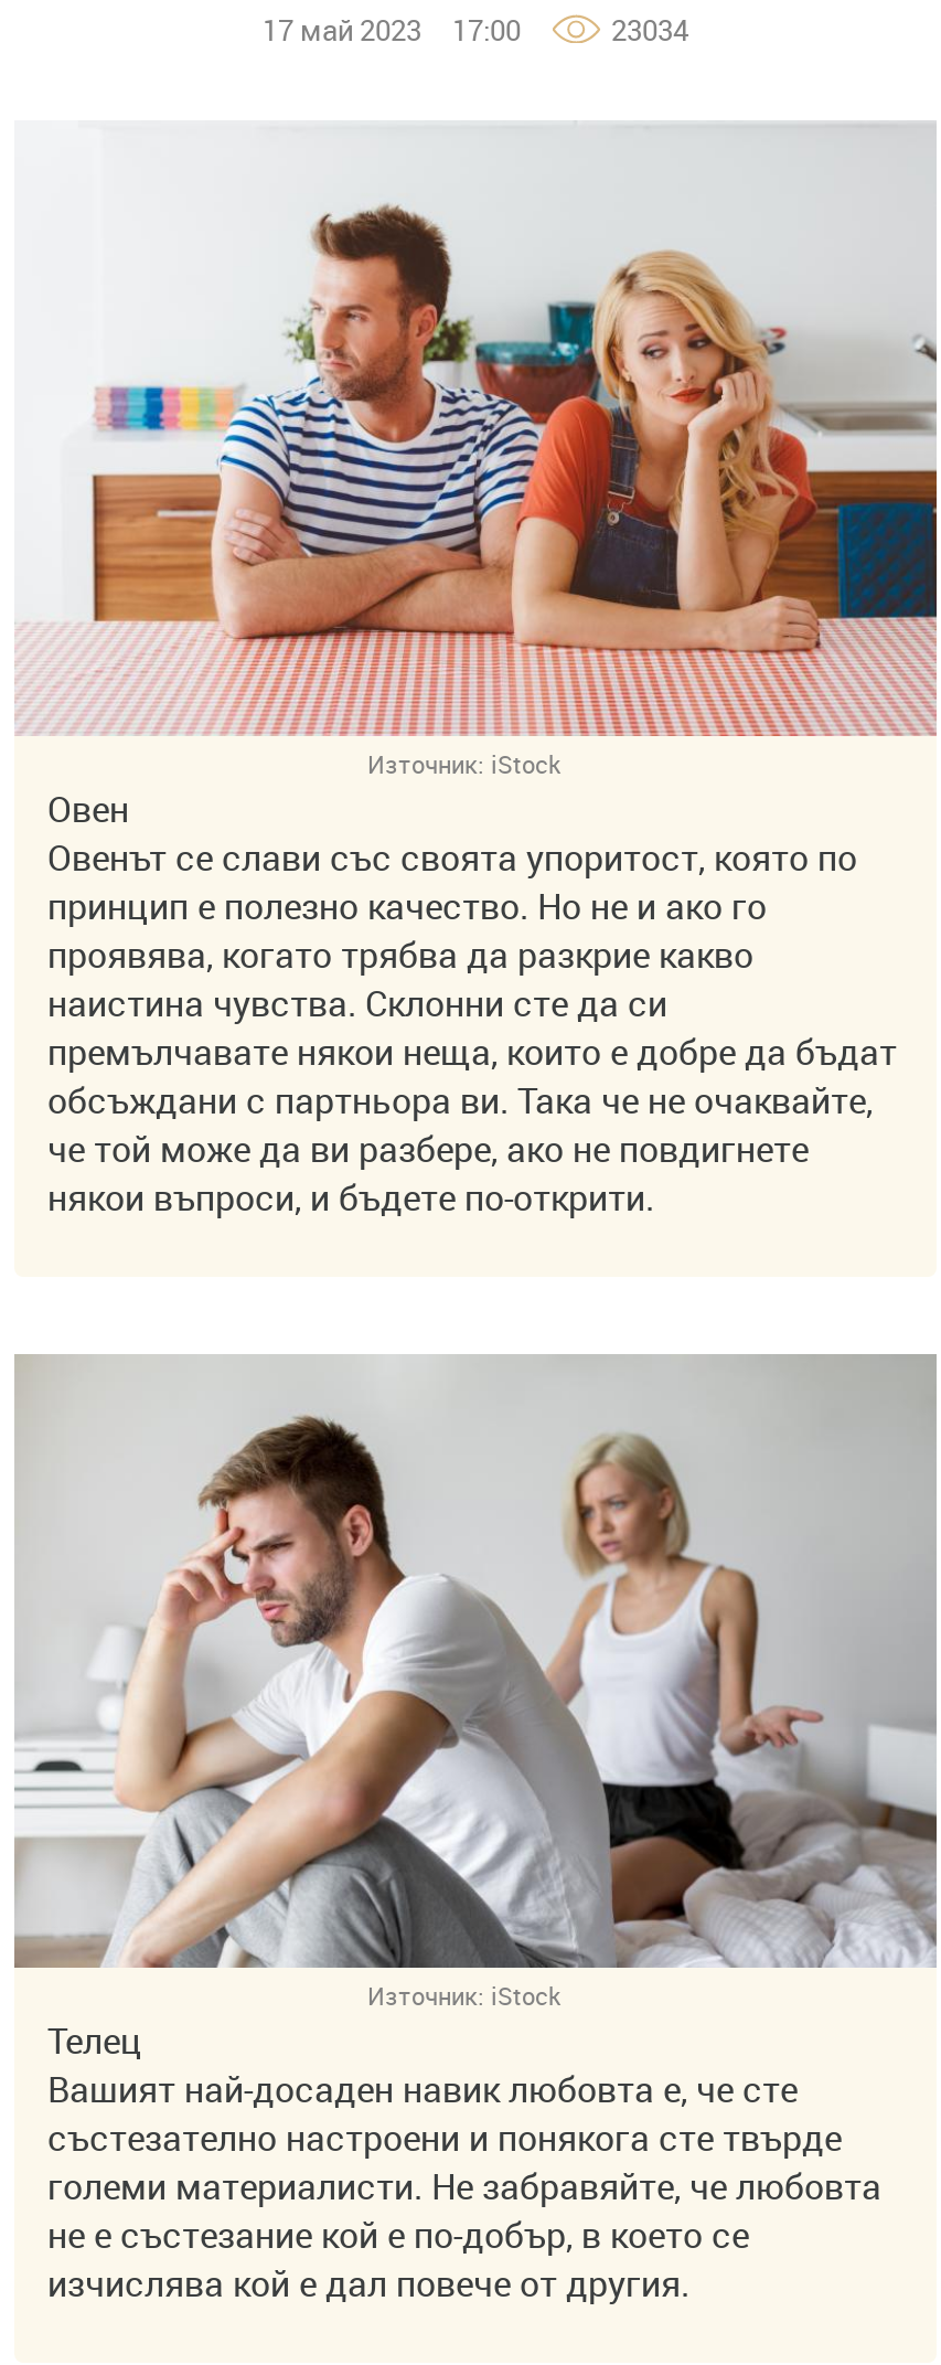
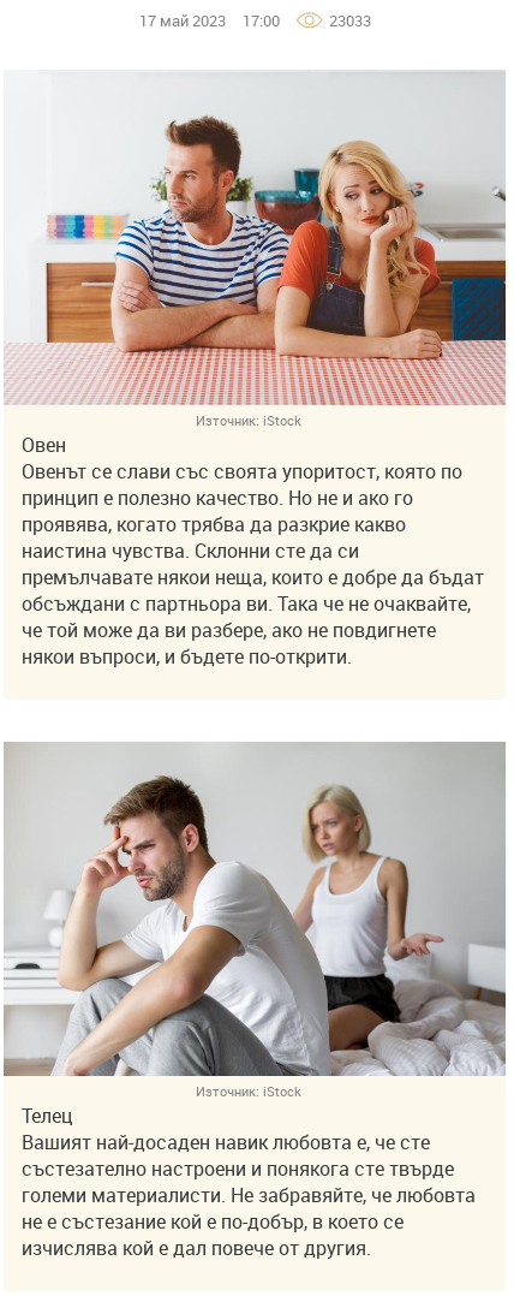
[611,10,688,50] 23034 -> [328,10,370,31] 23033

